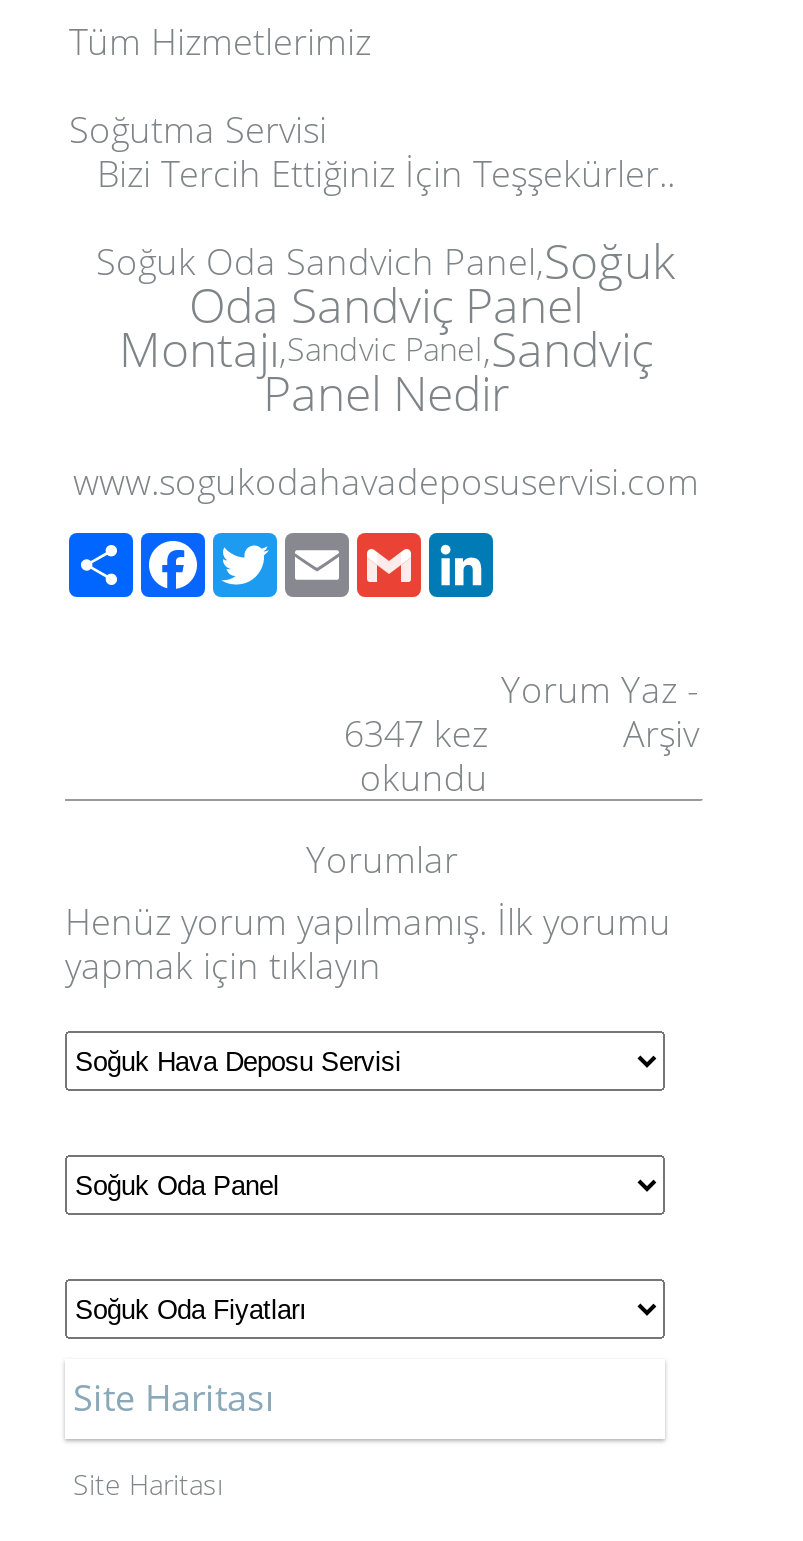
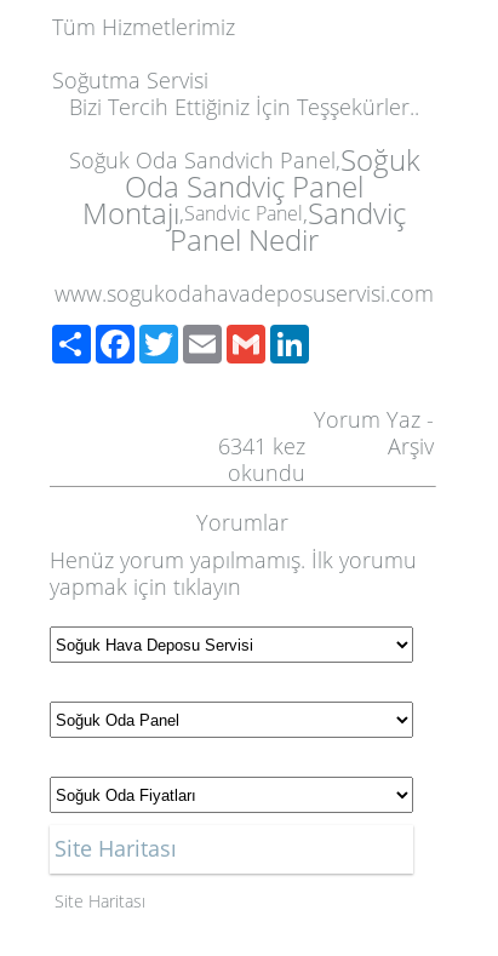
[344,709,488,757] 6347 kez -> [218,431,306,461] 6341 kez

